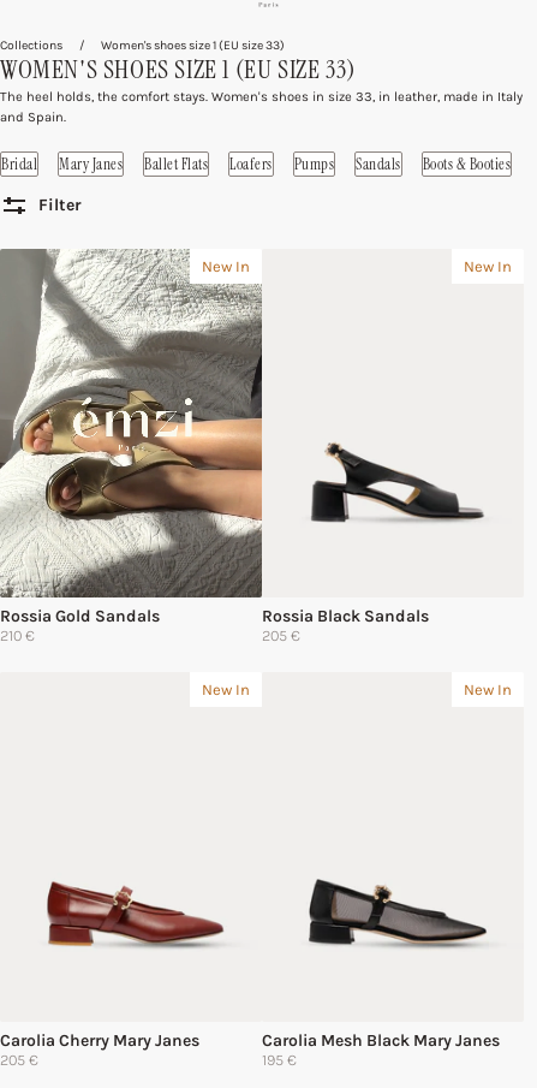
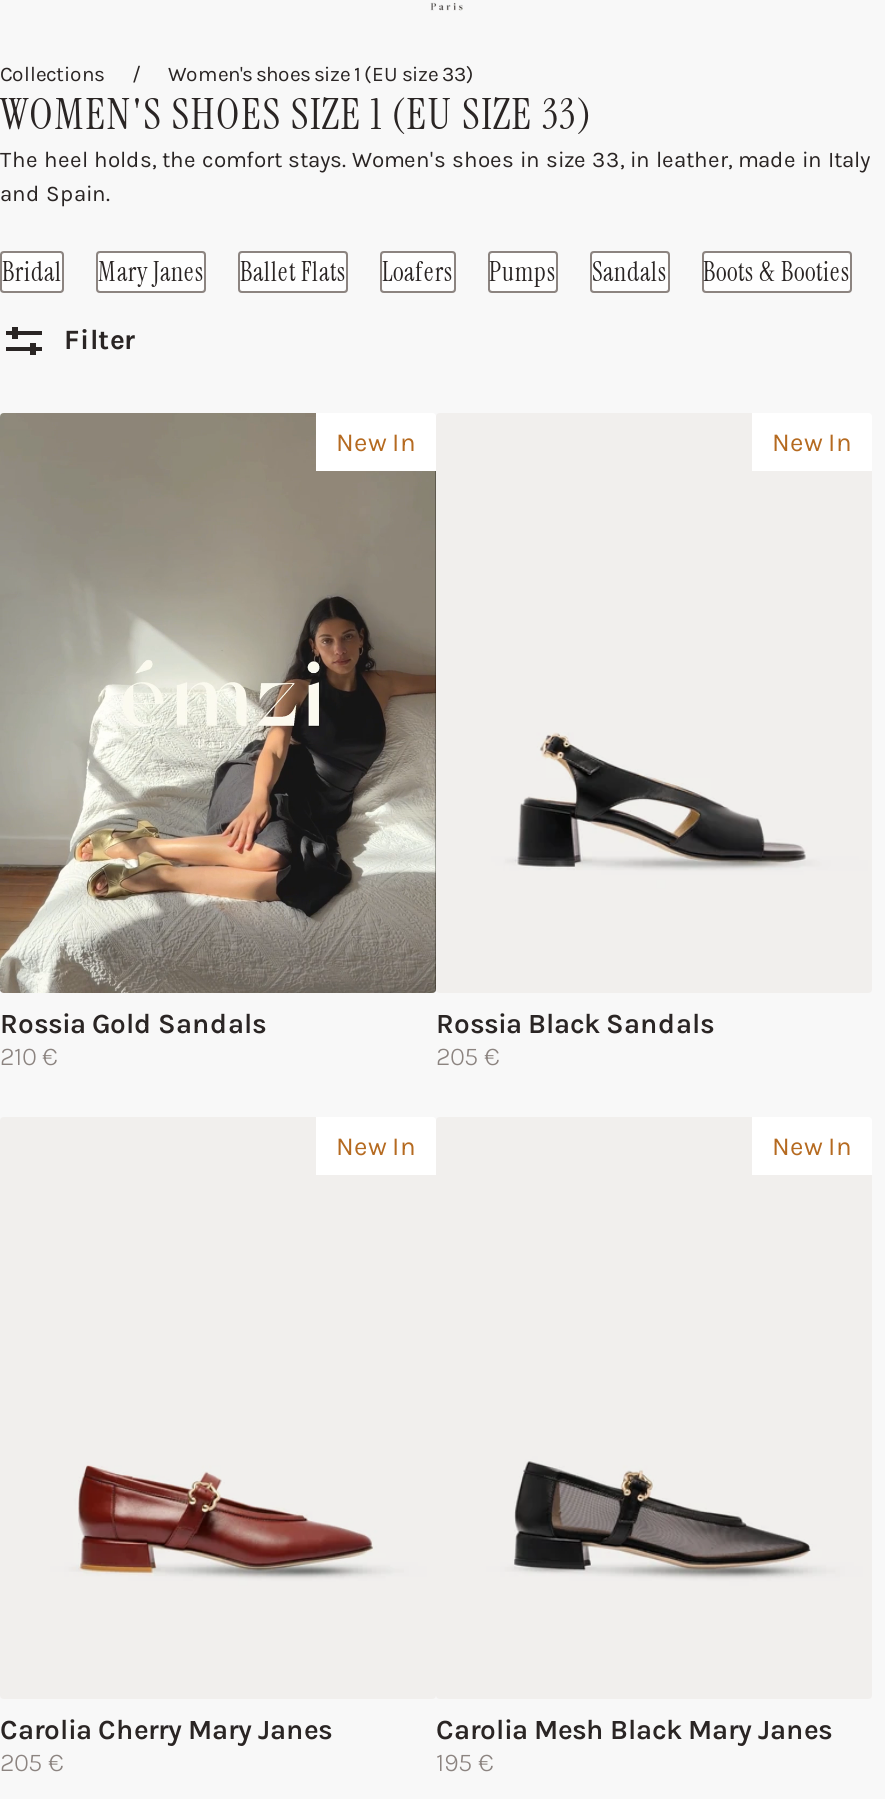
[4,249,263,597] [image] -> [6,411,438,993] [image]

